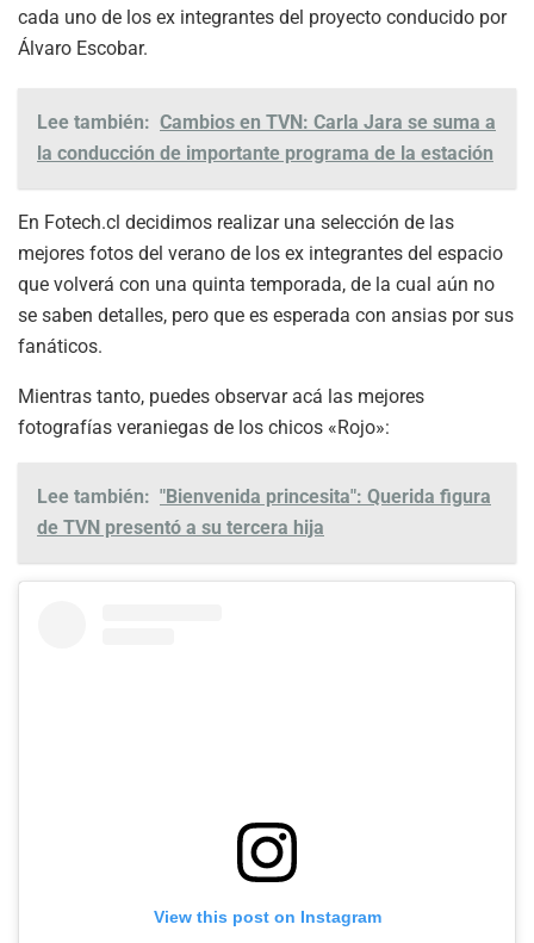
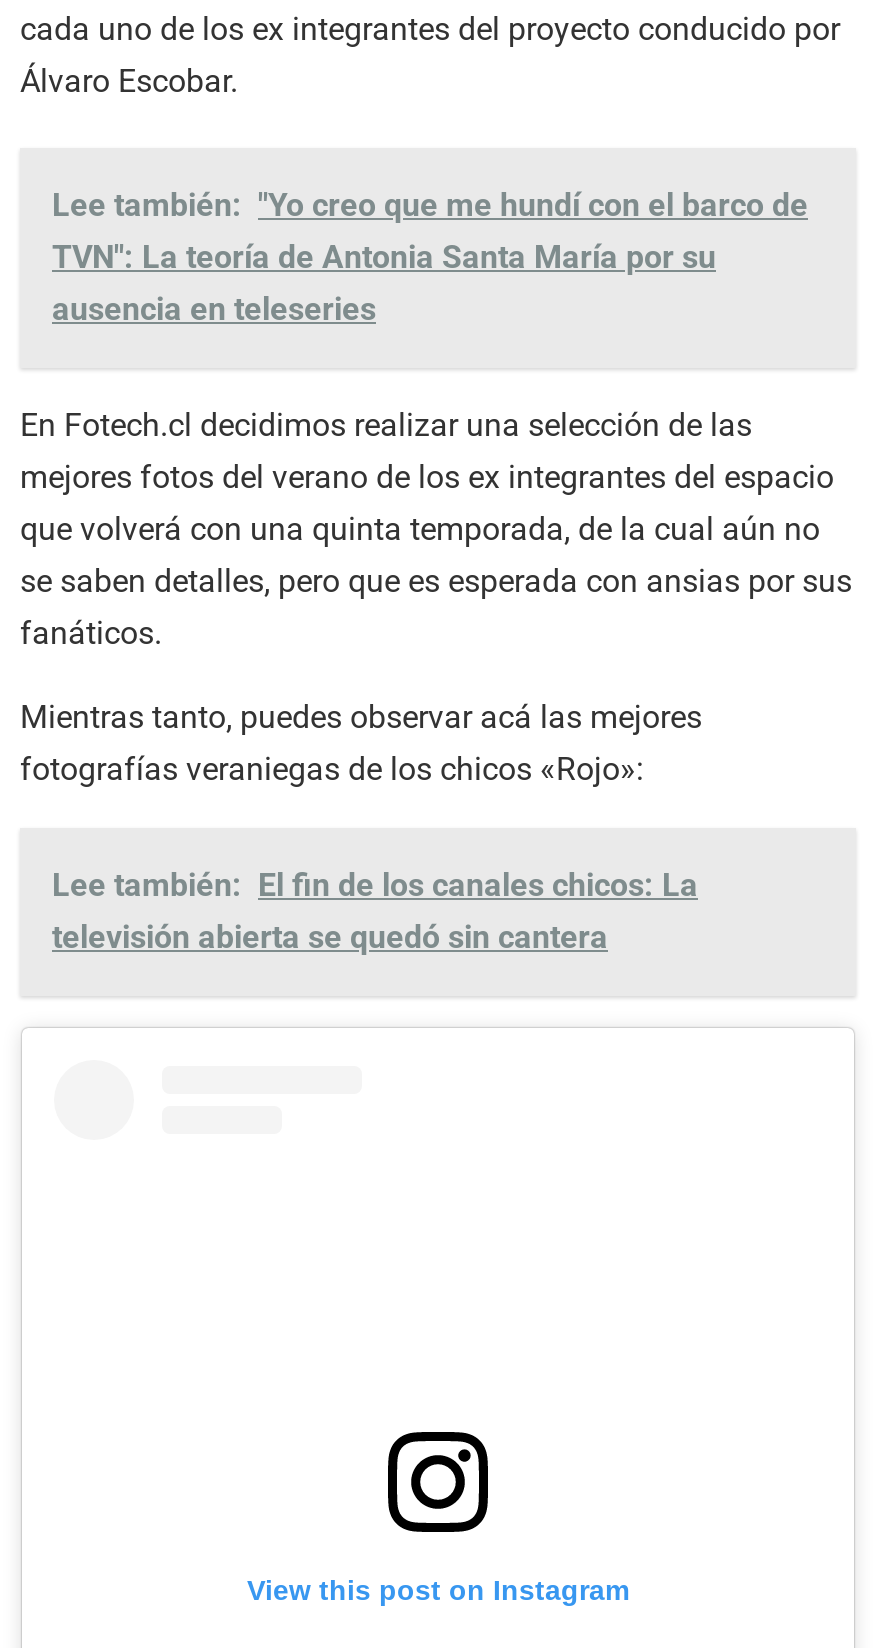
[37,111,496,165] Lee también: Cambios en TVN: Carla Jara se suma a | la conducción de importante programa de la estación -> [52,186,808,328] Lee también: "Yo creo que me hundí con el barco de | TVN": La teoría de Antonia Santa María por su | ausencia en teleseries
[37,485,491,539] Lee también: "Bienvenida princesita": Querida figura | de TVN presentó a su tercera hija -> [52,866,698,956] Lee también: El fin de los canales chicos: La | televisión abierta se quedó sin cantera

